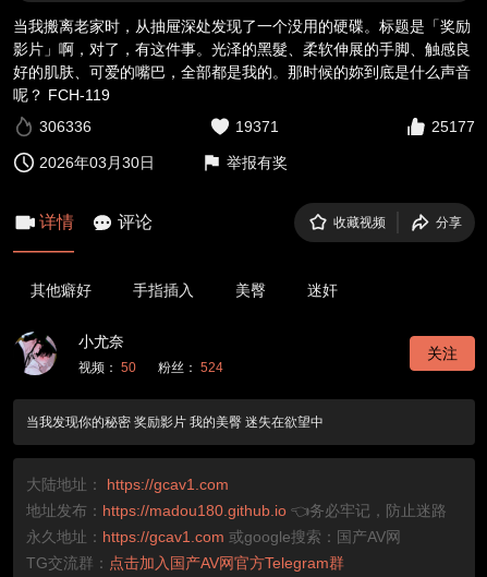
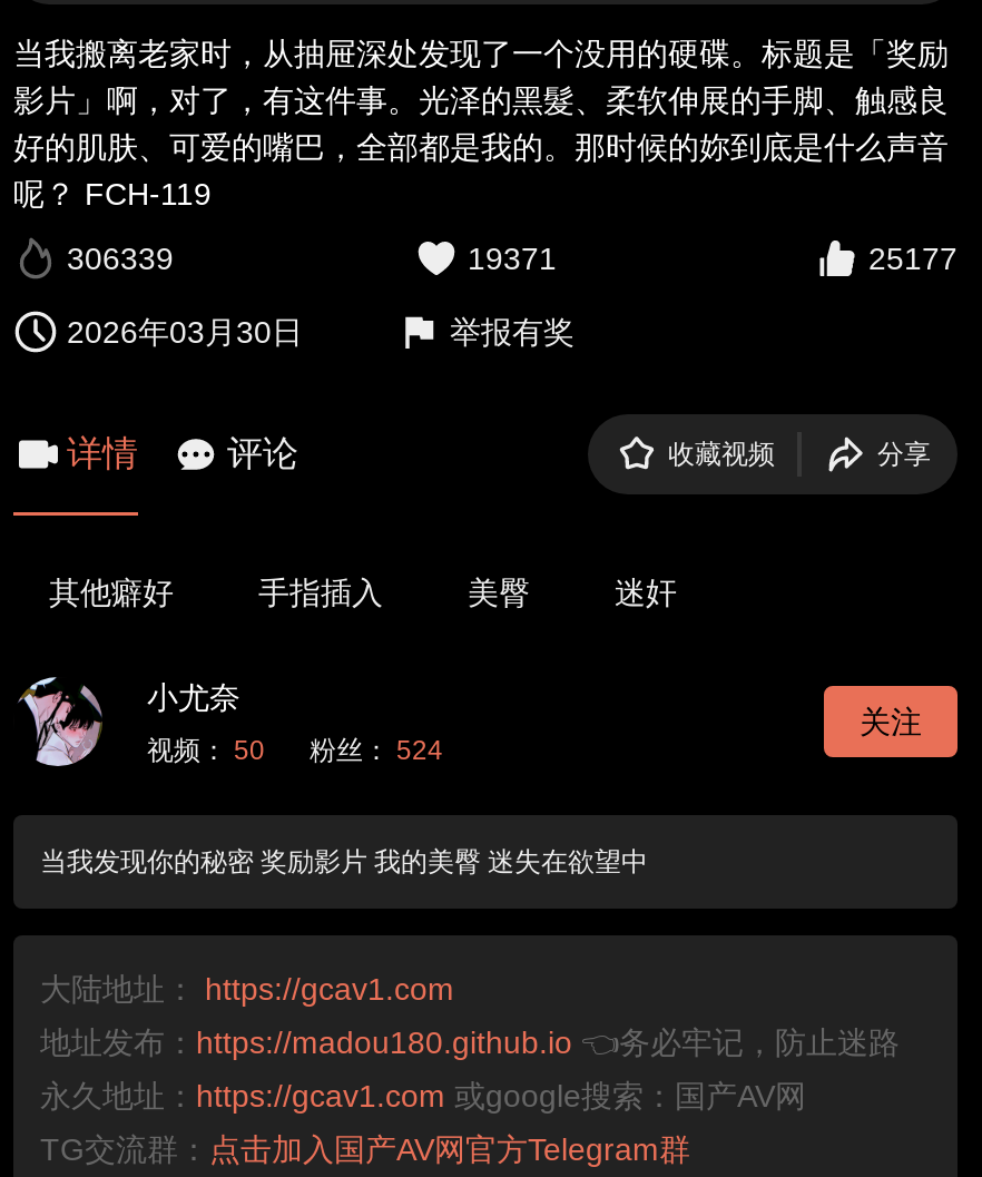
[39,117,92,135] 306336 -> [67,239,174,275] 306339

